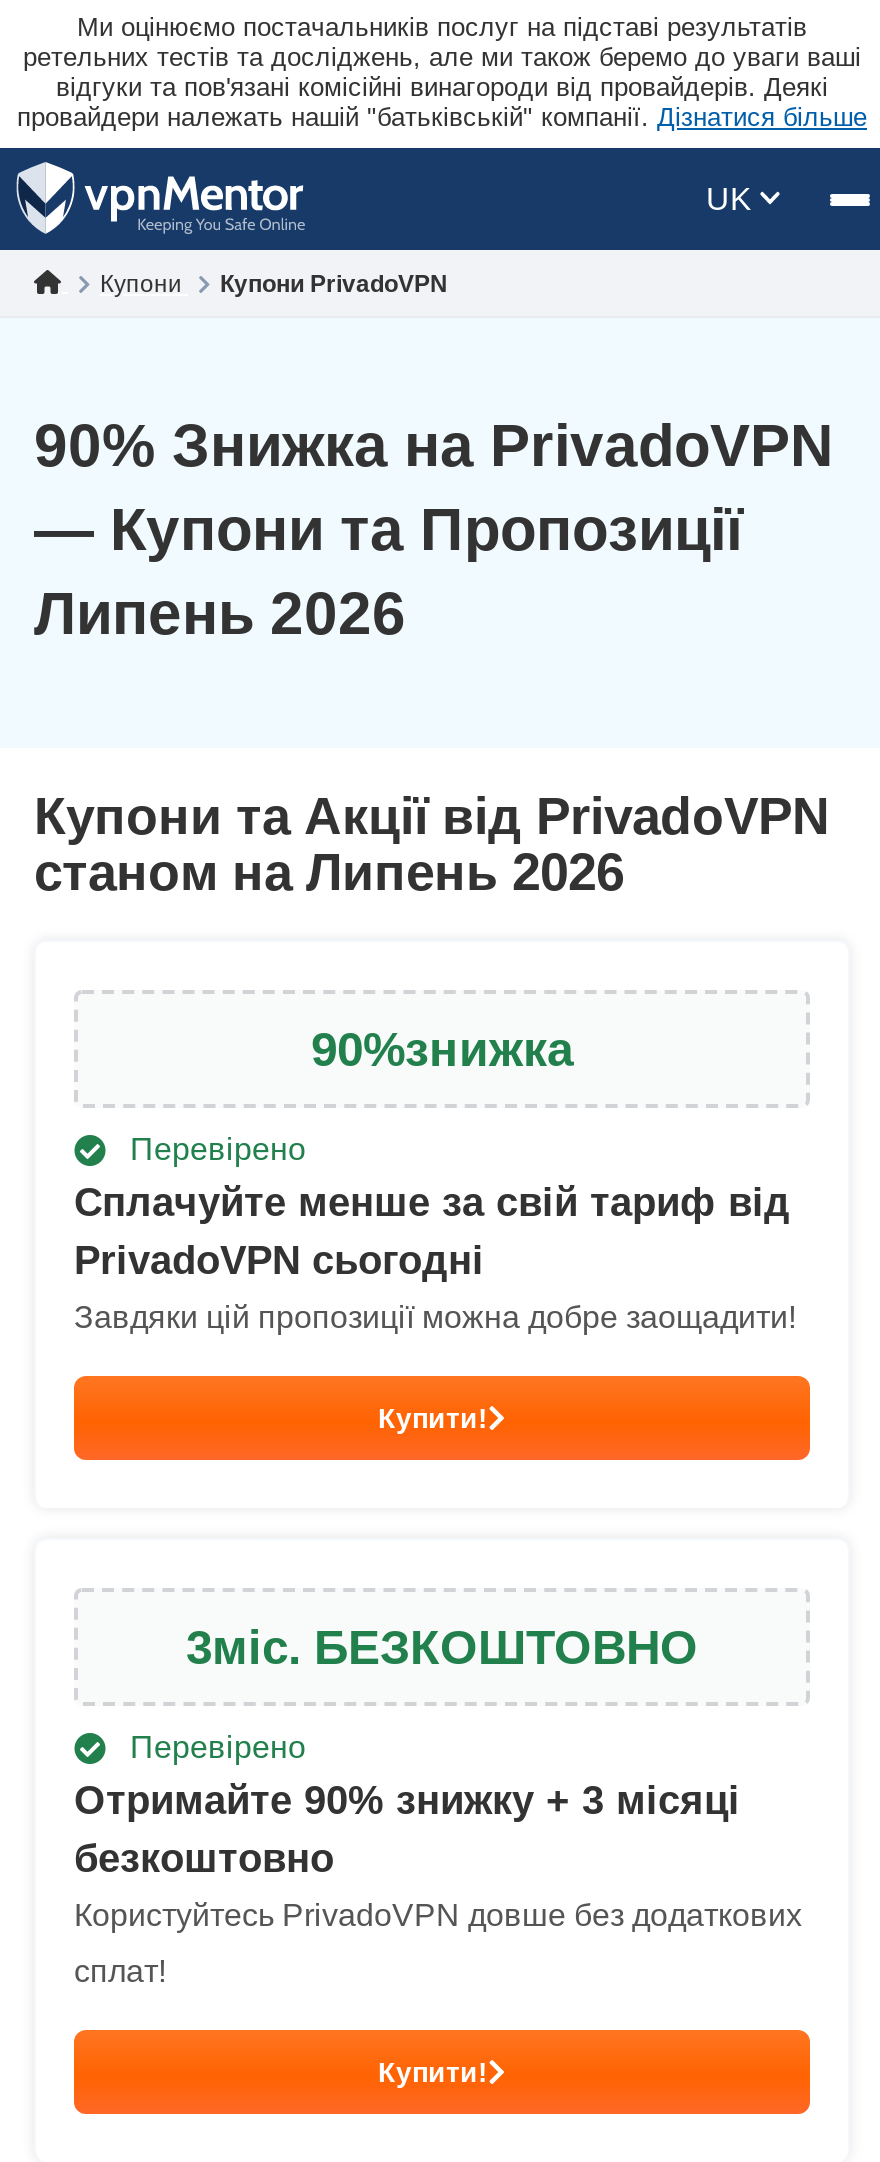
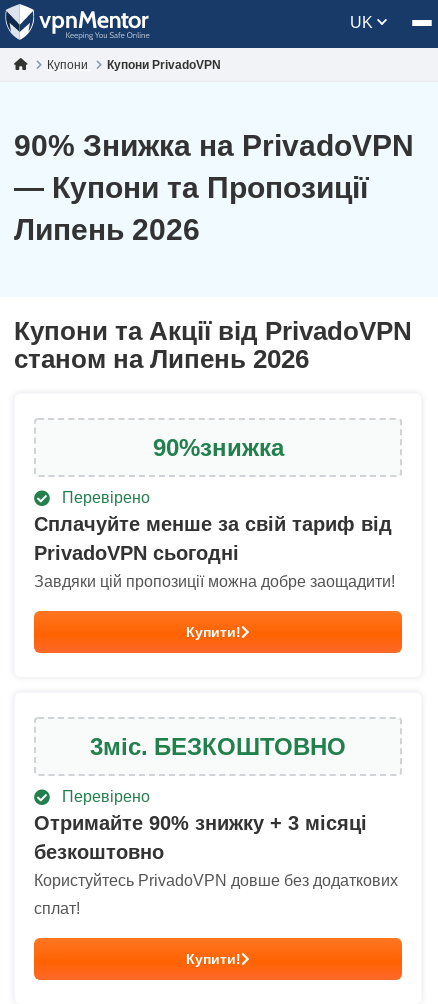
[17,12,867,132] Ми оцінюємо постачальників послуг на підставі результатів | ретельних тестів та досліджень, але ми також беремо до уваги ваші | відгуки та пов'язані комісійні винагороди від провайдерів. Деякі | провайдери належать нашій "батьківській" компанії. Дізнатися більше -> none

